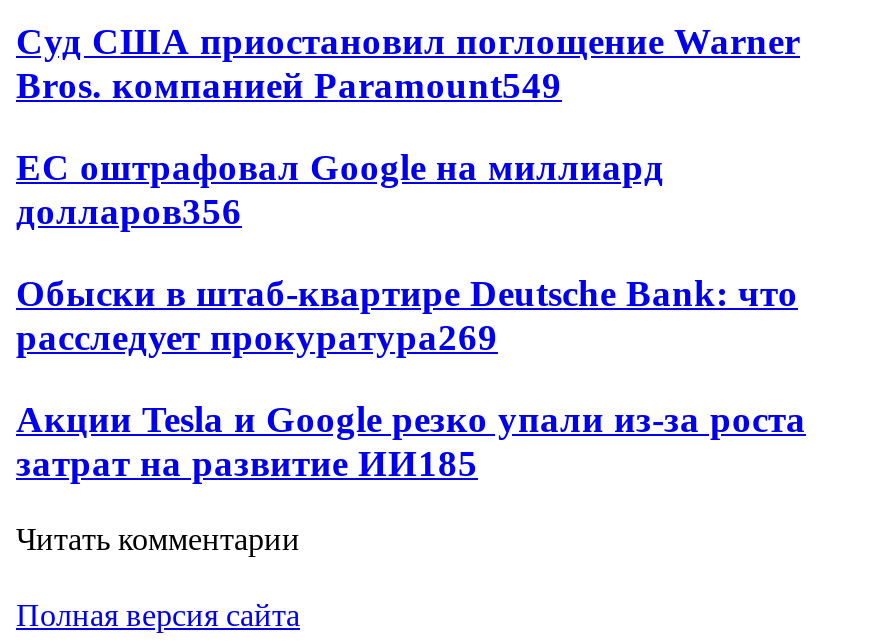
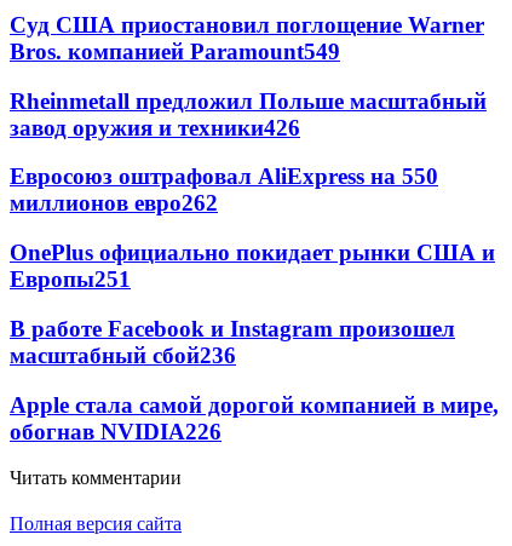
[16,146,806,483] ЕС оштрафовал Google на миллиард | долларов356 | Обыски в штаб-квартире Deutsche Bank: что | расследует прокуратура269 | Акции Tesla и Google резко упали из-за роста | затрат на развитие ИИ185 -> [10,88,499,444] Rheinmetall предложил Польше масштабный | завод оружия и техники426 | Евросоюз оштрафовал AliExpress на 550 | миллионов евро262 | OnePlus официально покидает рынки США и | Европы251 | В работе Facebook и Instagram произошел | масштабный сбой236 | Apple стала самой дорогой компанией в мире, | обогнав NVIDIA226

